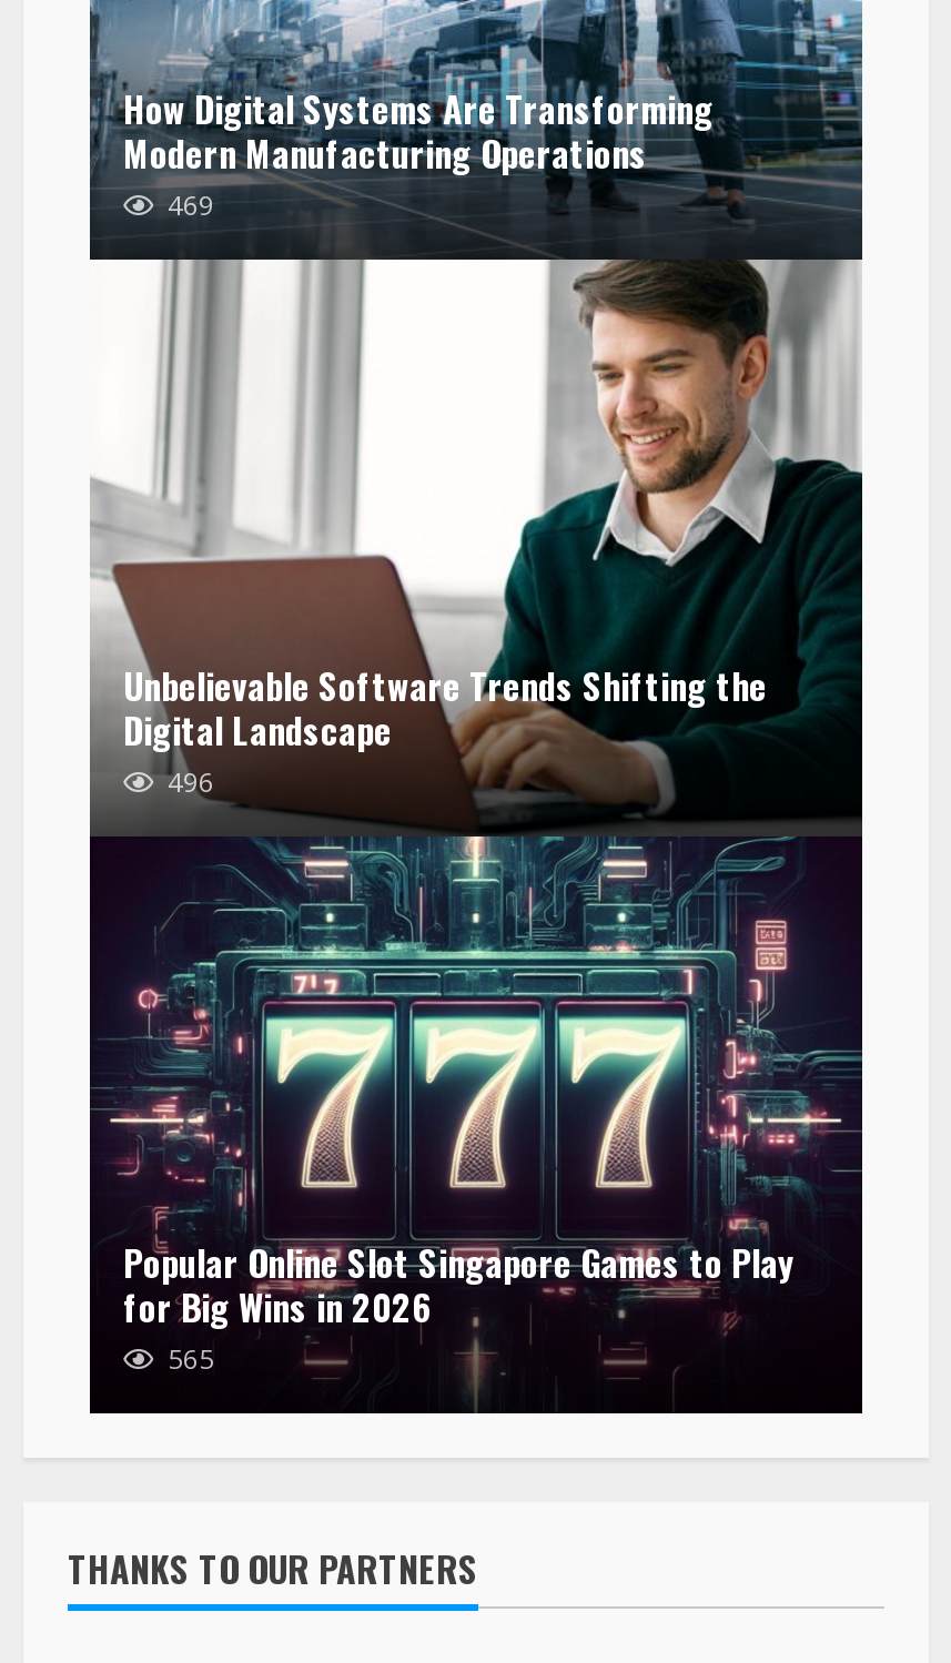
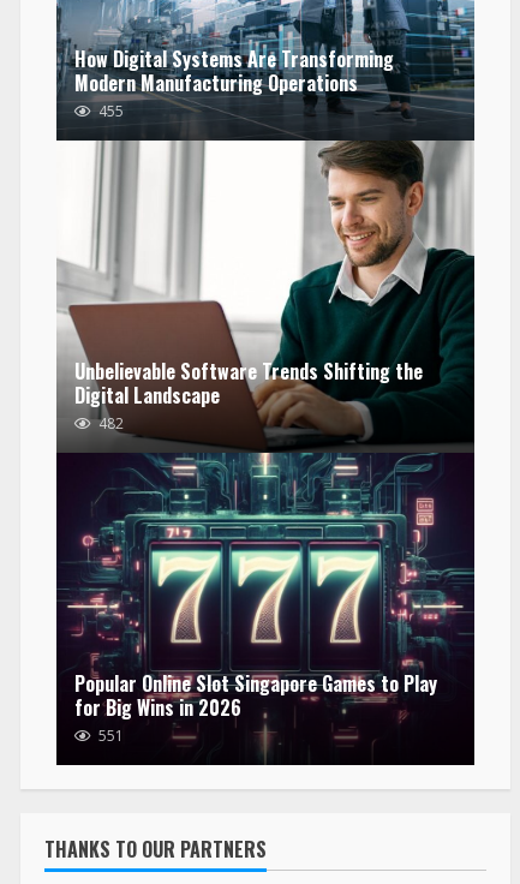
[168,187,214,225] 469 -> [98,101,124,122] 455
[168,764,214,802] 496 -> [98,414,124,434] 482
[168,1341,214,1379] 565 -> [98,726,124,746] 551

